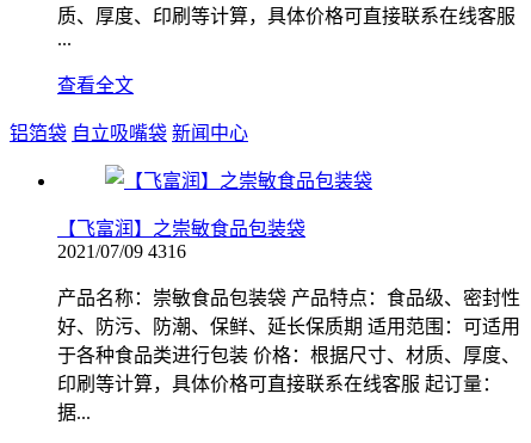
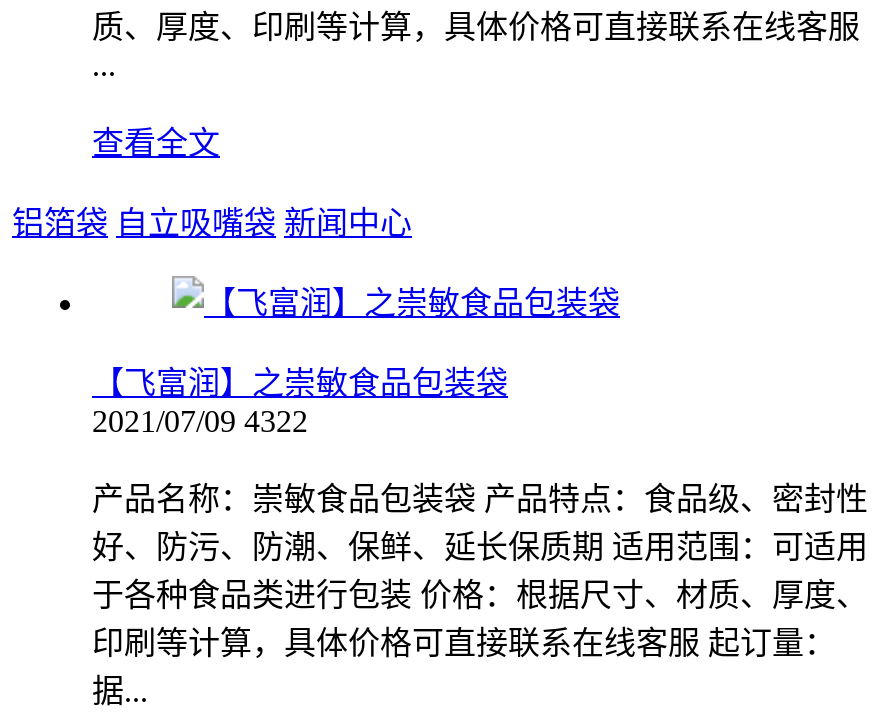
[57,241,186,262] 2021/07/09 4316 -> [92,404,308,438] 2021/07/09 4322

